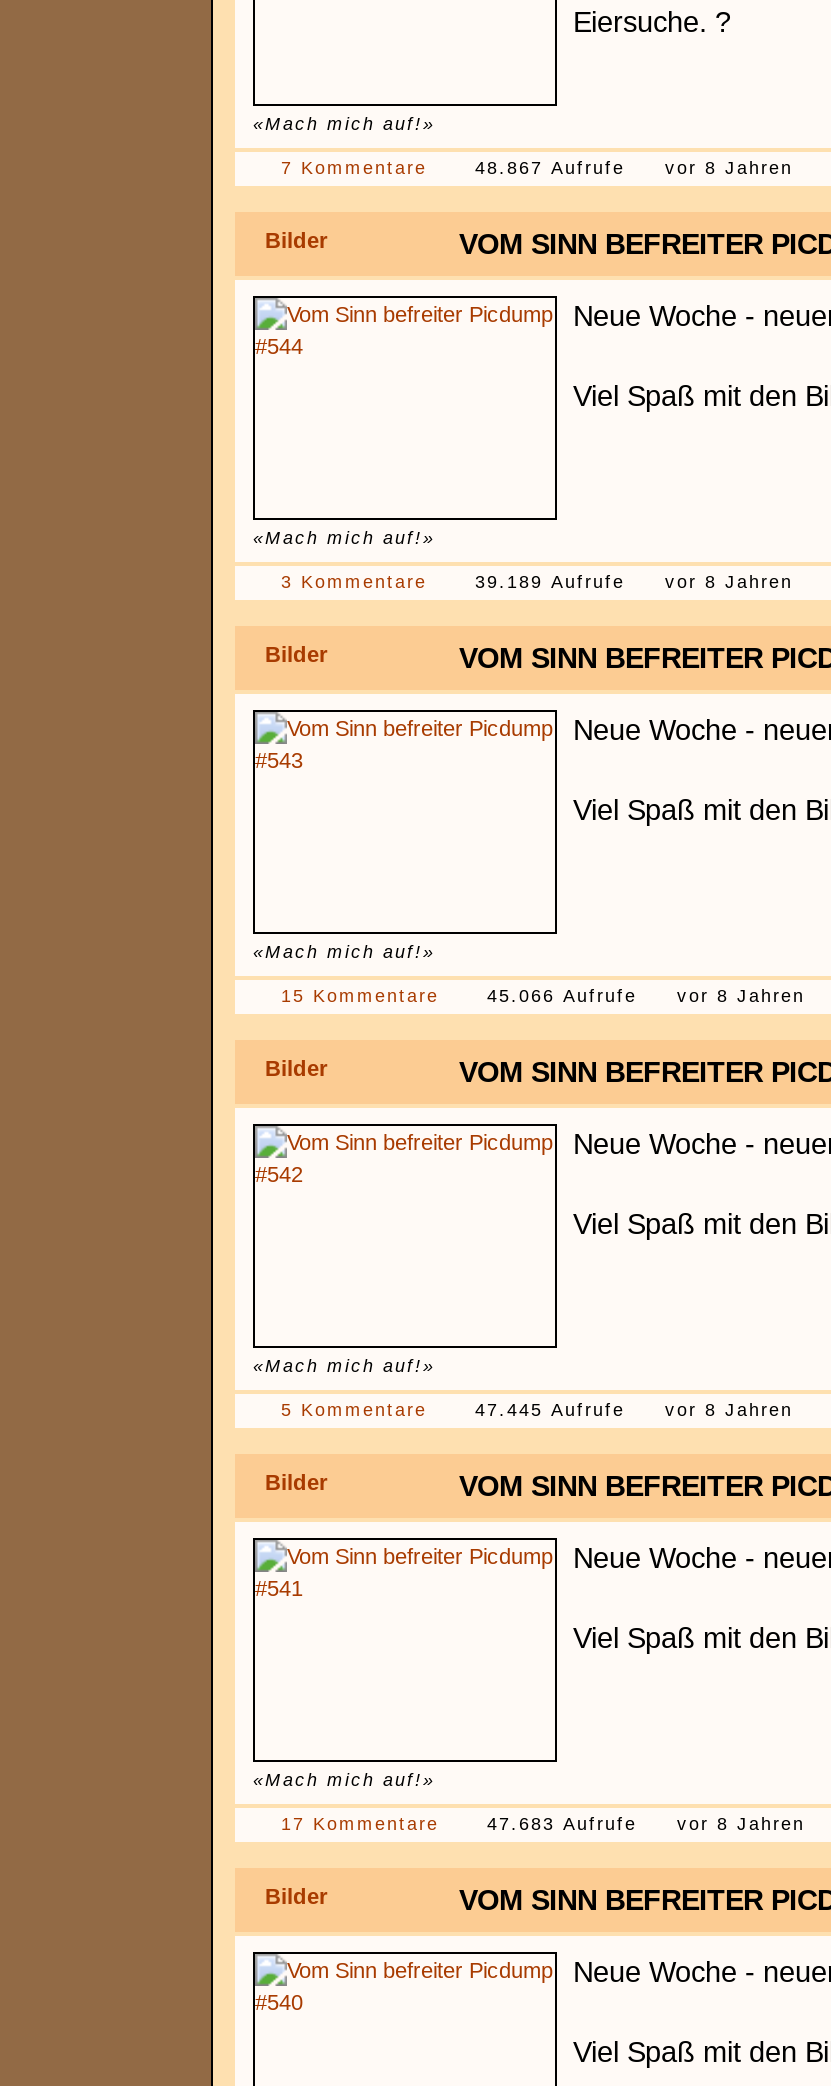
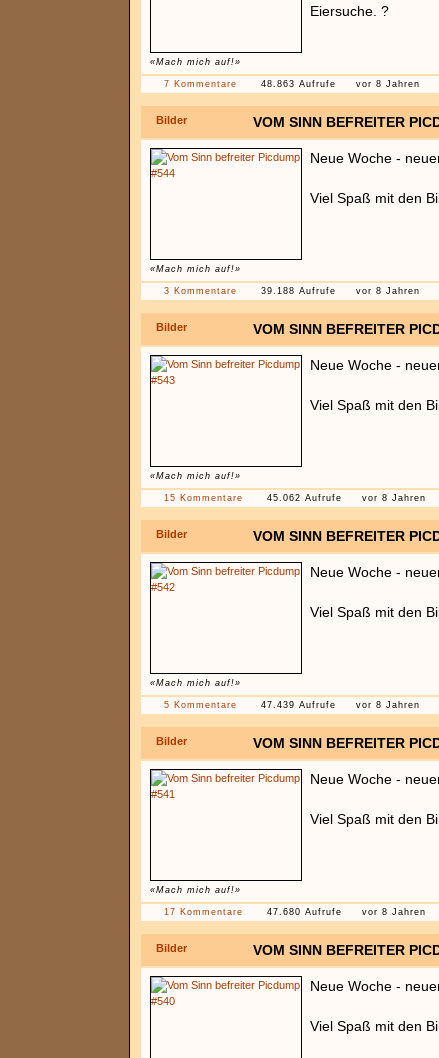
[475,158,793,178] 48.867 Aufrufe vor 8 Jahren -> [261,79,420,89] 48.863 Aufrufe vor 8 Jahren
[475,572,793,592] 39.189 Aufrufe vor 8 Jahren -> [261,286,420,296] 39.188 Aufrufe vor 8 Jahren
[487,986,805,1006] 45.066 Aufrufe vor 8 Jahren -> [267,493,426,503] 45.062 Aufrufe vor 8 Jahren
[475,1400,793,1420] 47.445 Aufrufe vor 8 Jahren -> [261,700,420,710] 47.439 Aufrufe vor 8 Jahren
[487,1814,805,1834] 47.683 Aufrufe vor 8 Jahren -> [267,907,426,917] 47.680 Aufrufe vor 8 Jahren

